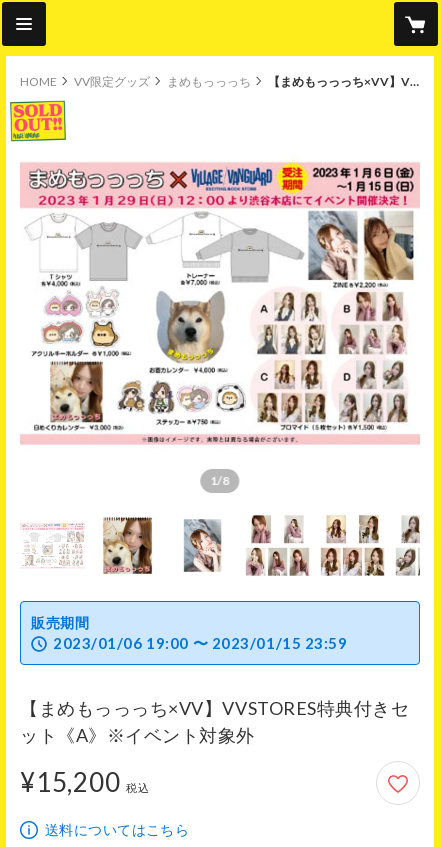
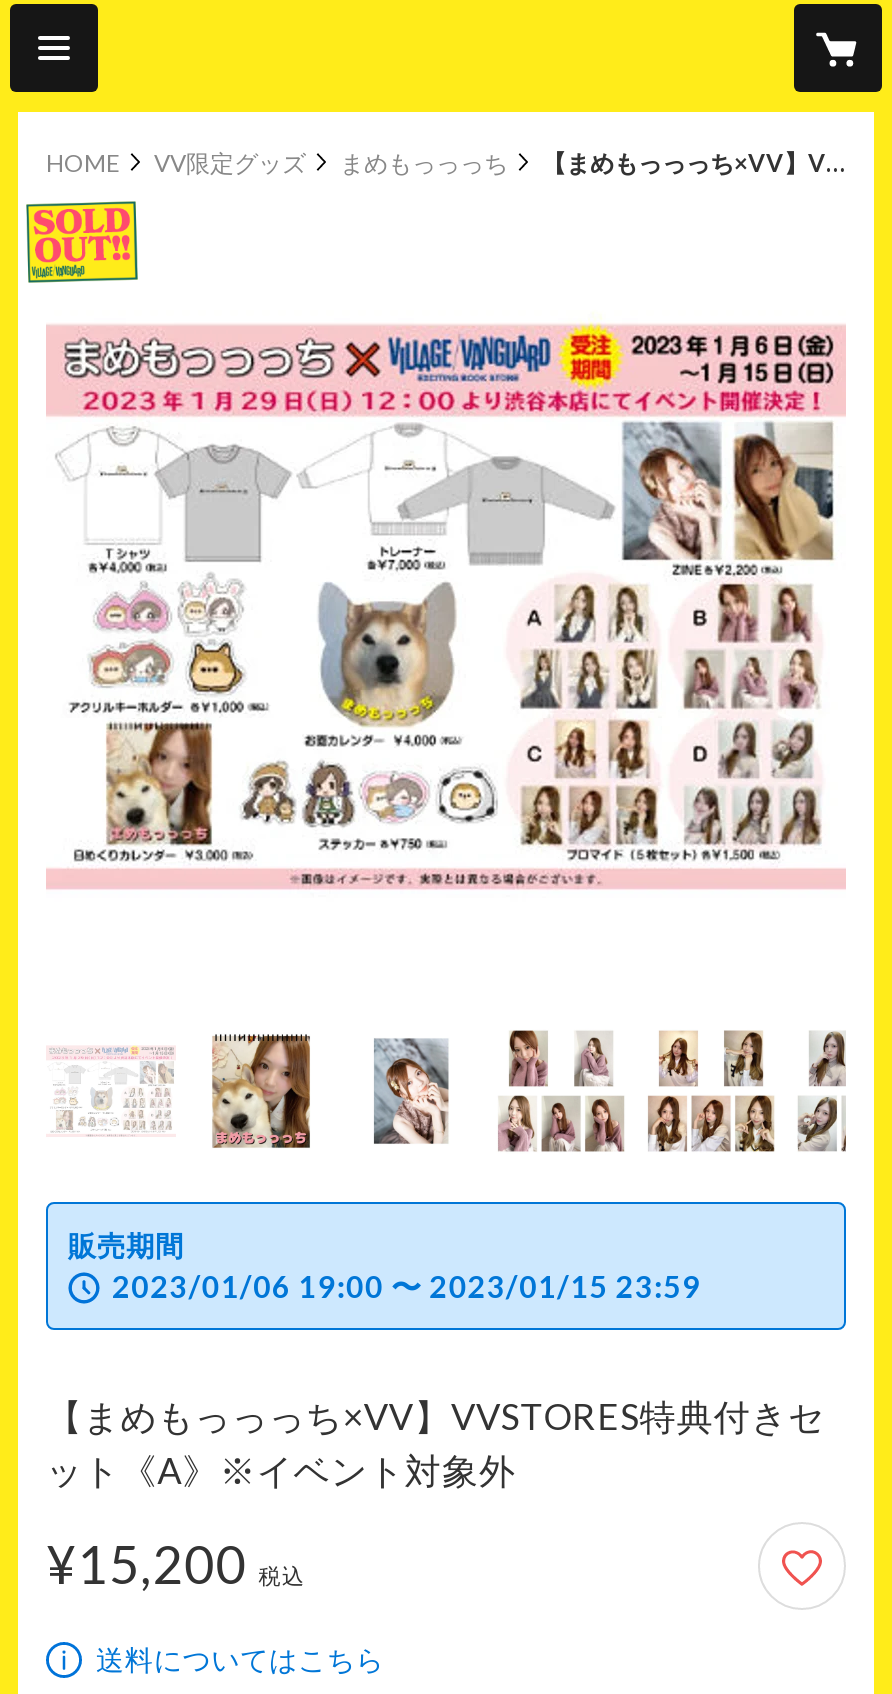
[210,472,230,487] 1/8 -> none

